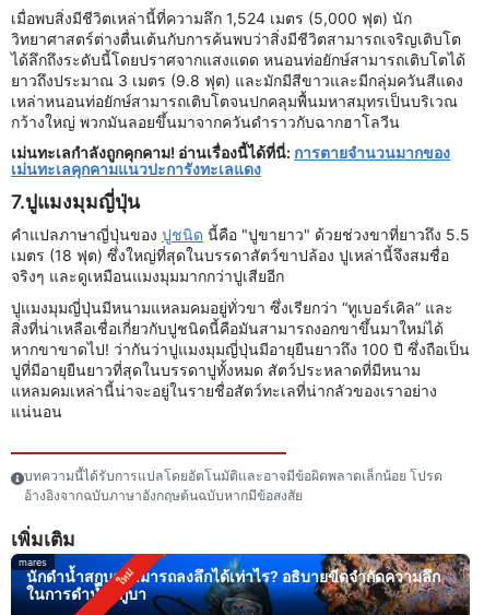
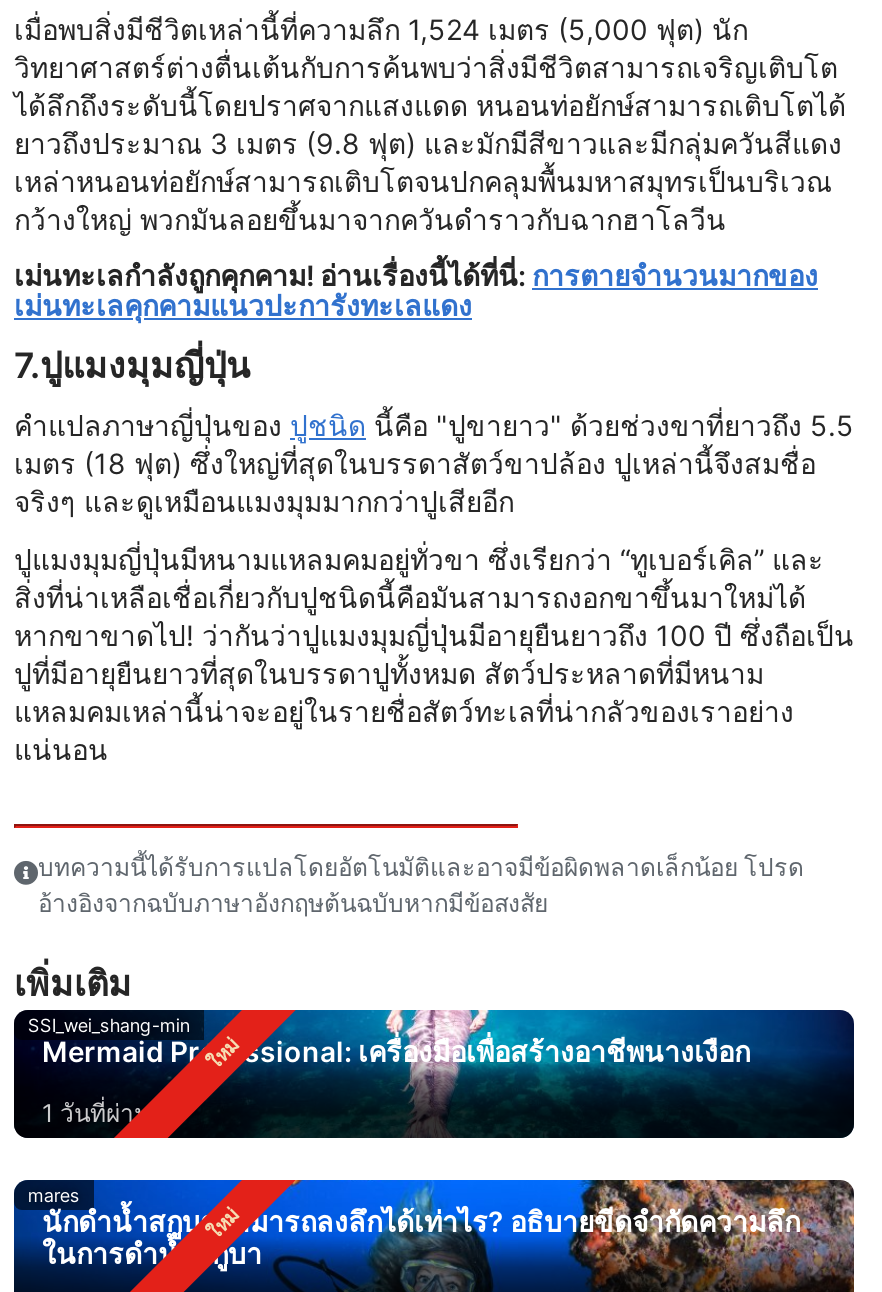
none -> [28,1008,856,1140] [image] | SSI_wei_shang-min | Mermaid Professional: เครื่องมือเพื่อสร้างอาชีพนางเงือก | 1 วันที่ผ่านมา

